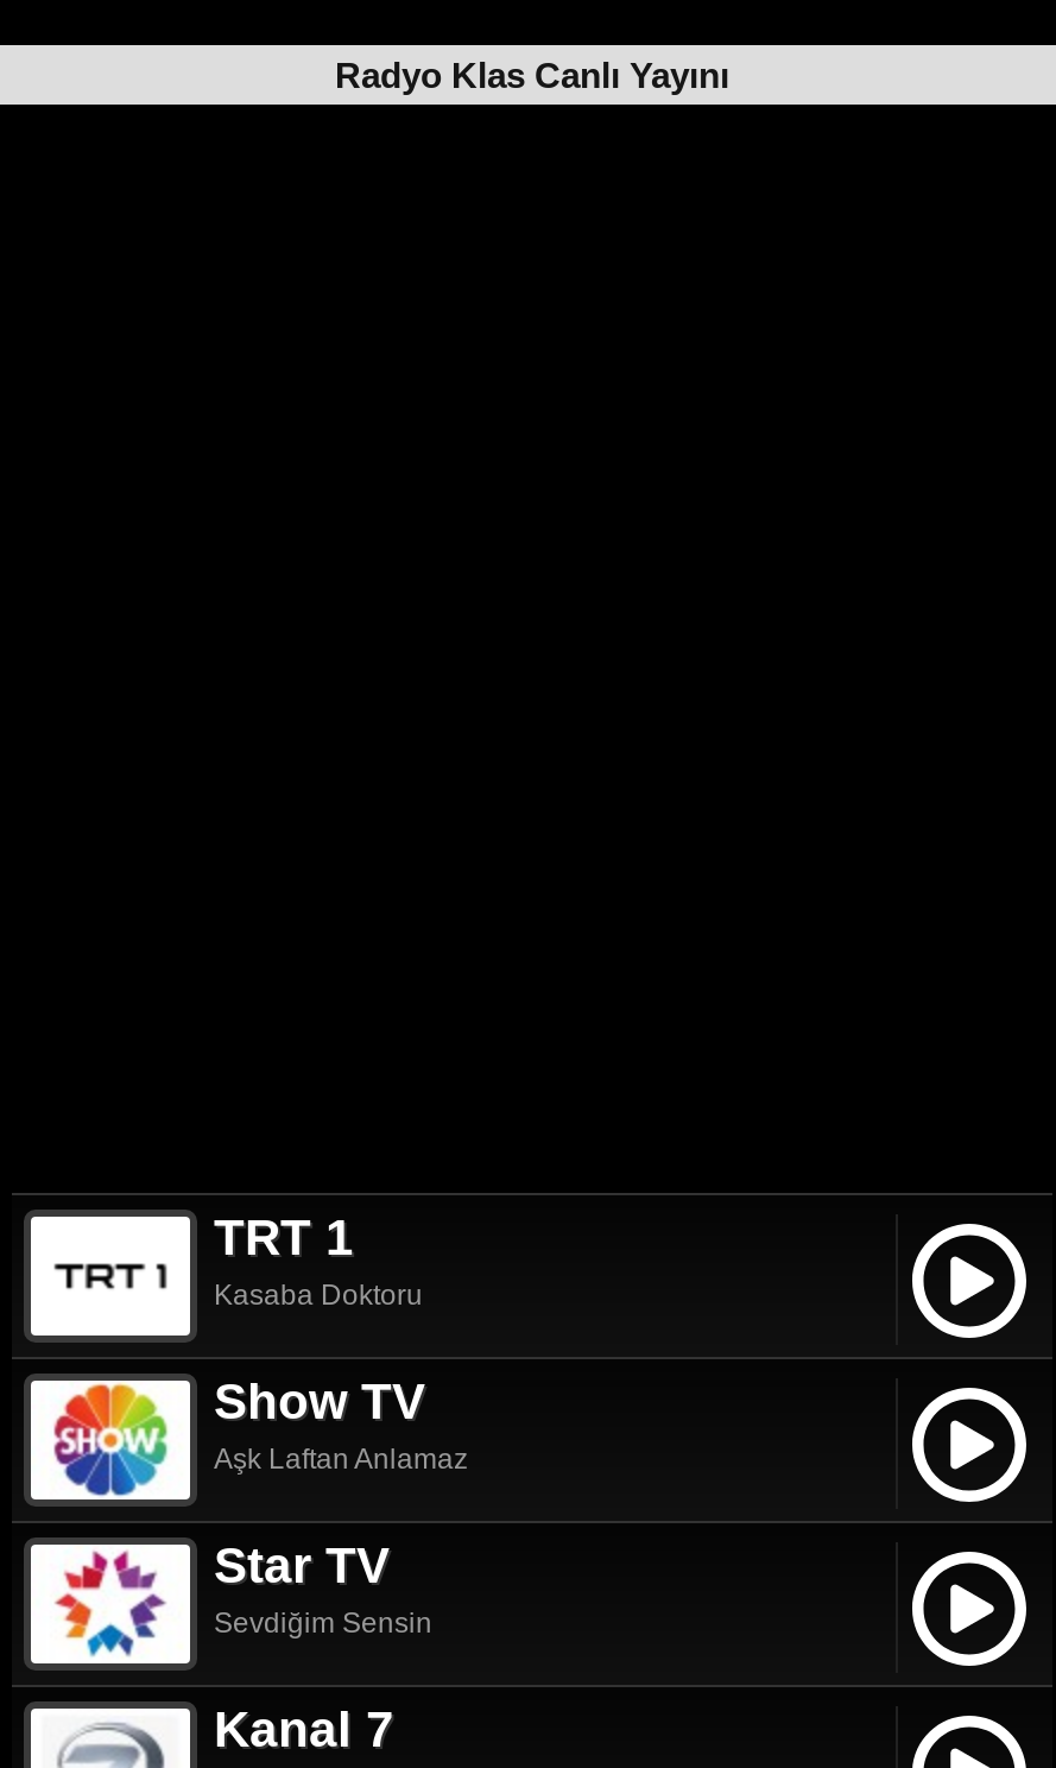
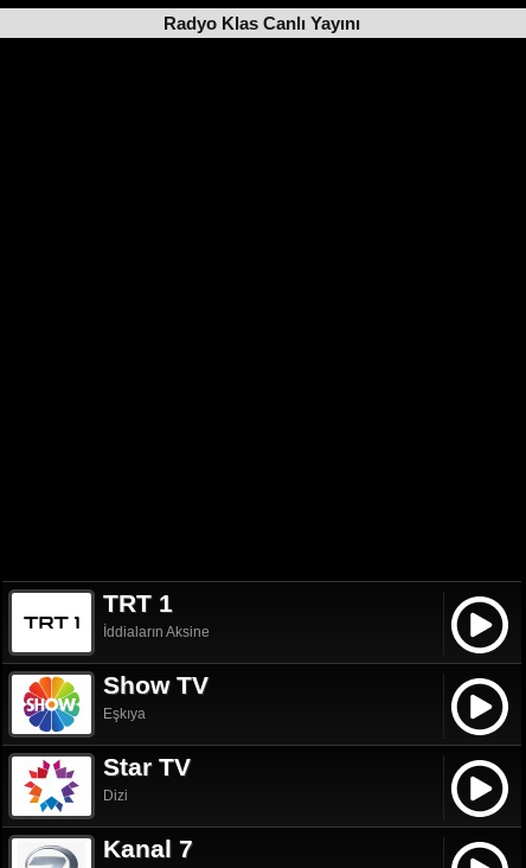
[214,1278,423,1312] Kasaba Doktoru -> [103,624,210,640] İddiaların Aksine
[214,1442,468,1475] Aşk Laftan Anlamaz -> [103,705,146,722] Eşkıya
[214,1606,432,1639] Sevdiğim Sensin -> [103,787,128,804] Dizi

